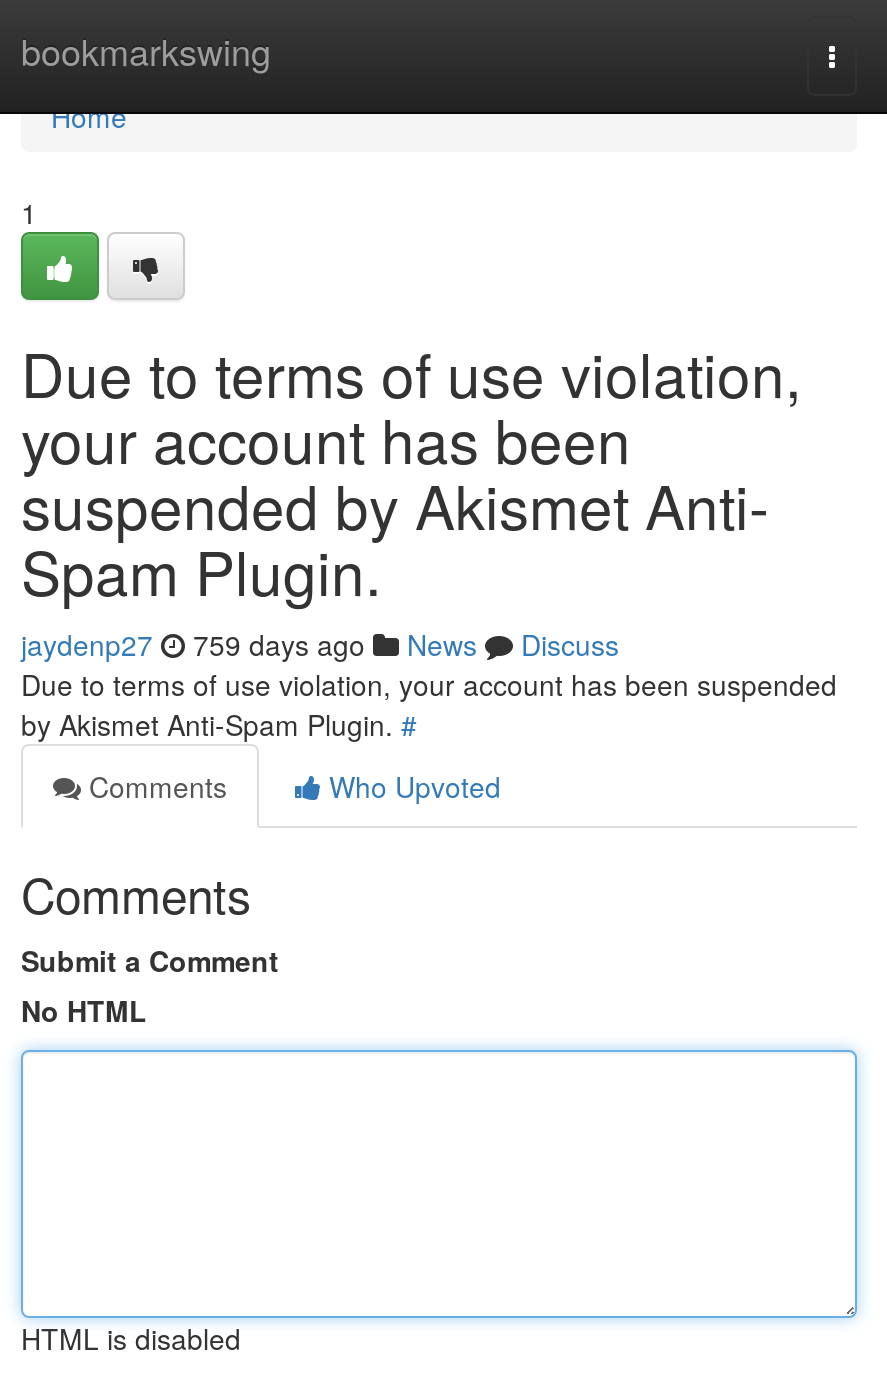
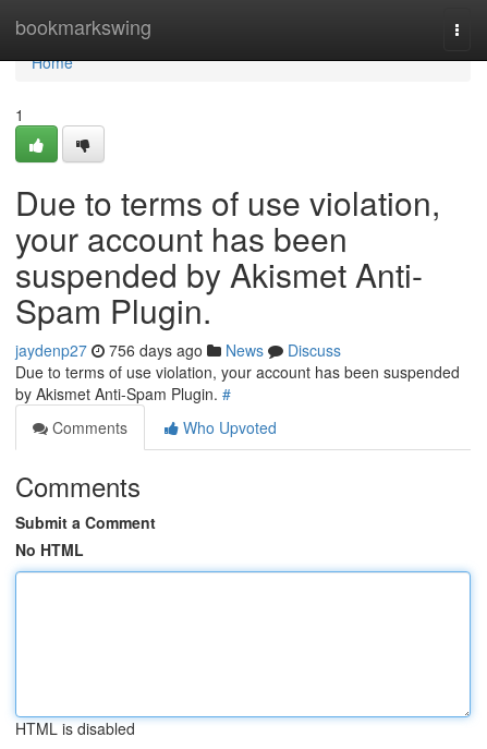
[21,624,619,664] jaydenp27 759 days ago News Discuss -> [15,339,341,361] jaydenp27 756 days ago News Discuss

